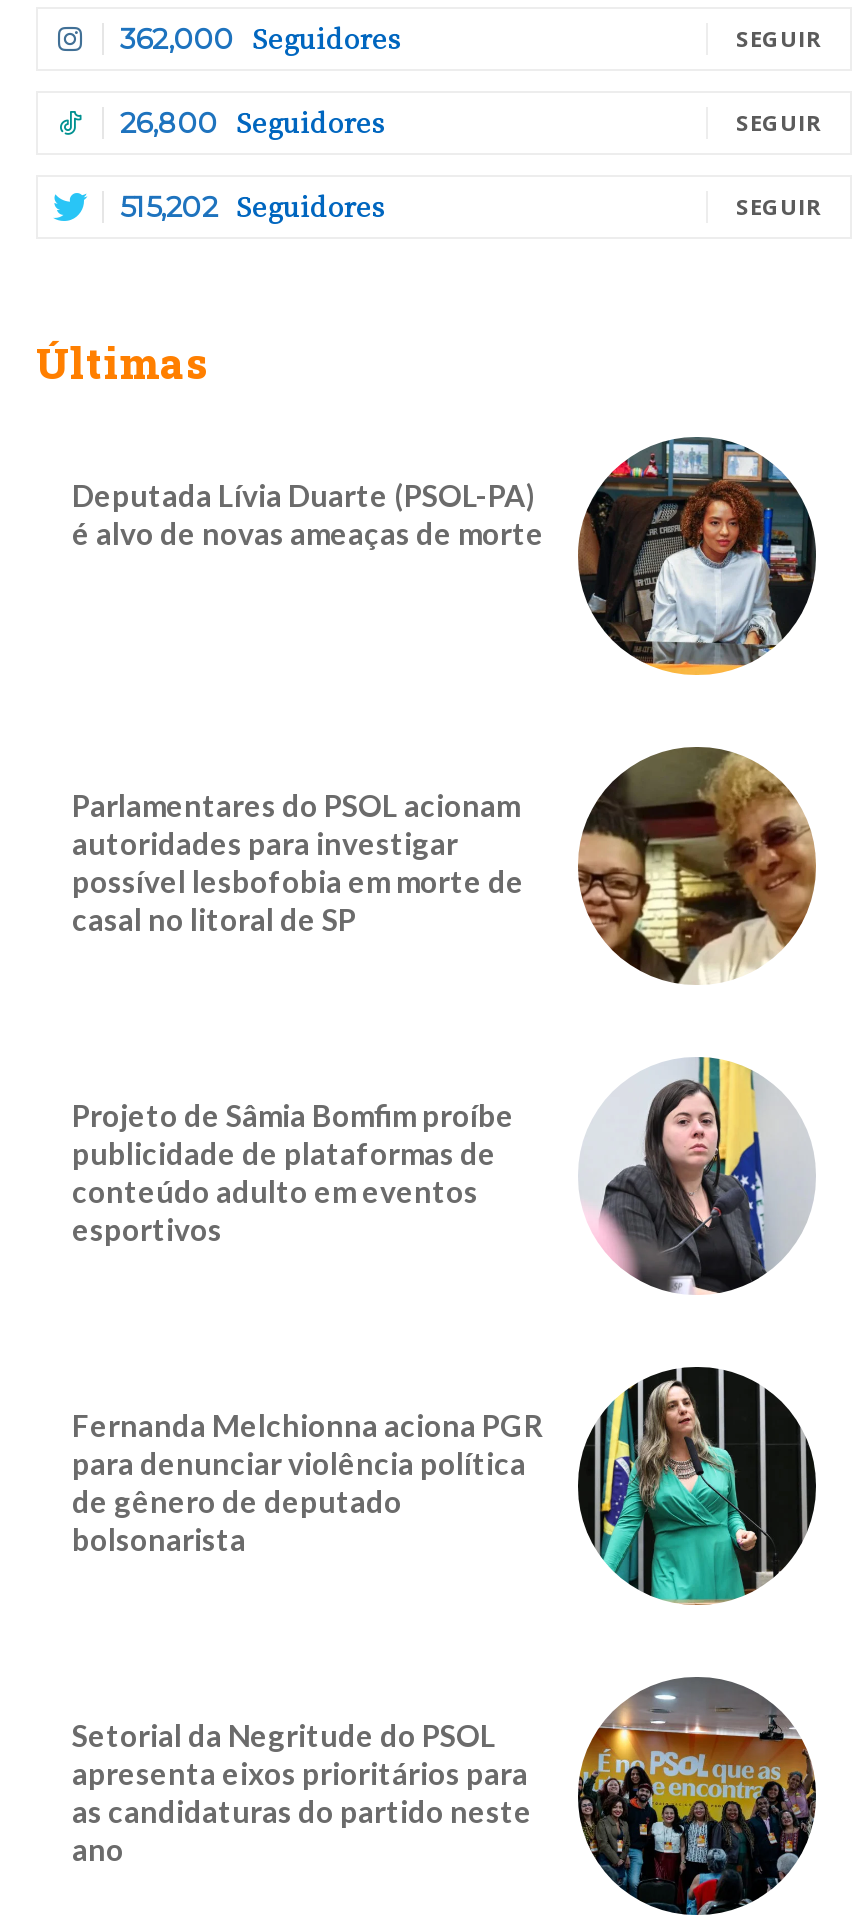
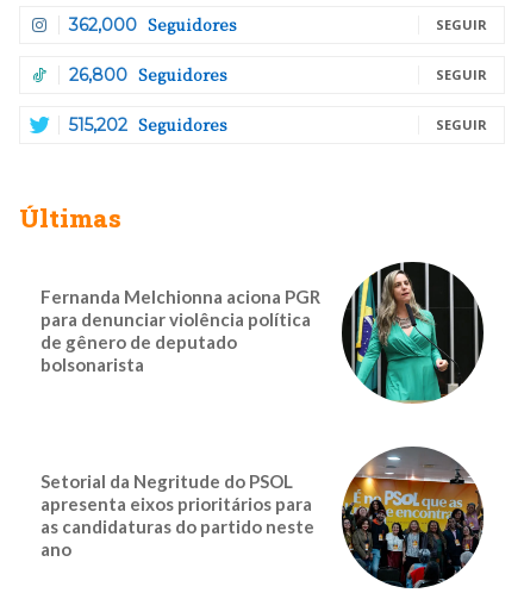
[72,437,808,675] [image] | Deputada Lívia Duarte (PSOL-PA) | é alvo de novas ameaças de morte -> none
[72,747,818,985] [image] | Parlamentares do PSOL acionam | autoridades para investigar | possível lesbofobia em morte de | casal no litoral de SP -> none
[72,1055,816,1295] [image] | Projeto de Sâmia Bomfim proíbe | publicidade de plataformas de | conteúdo adulto em eventos | esportivos -> none

